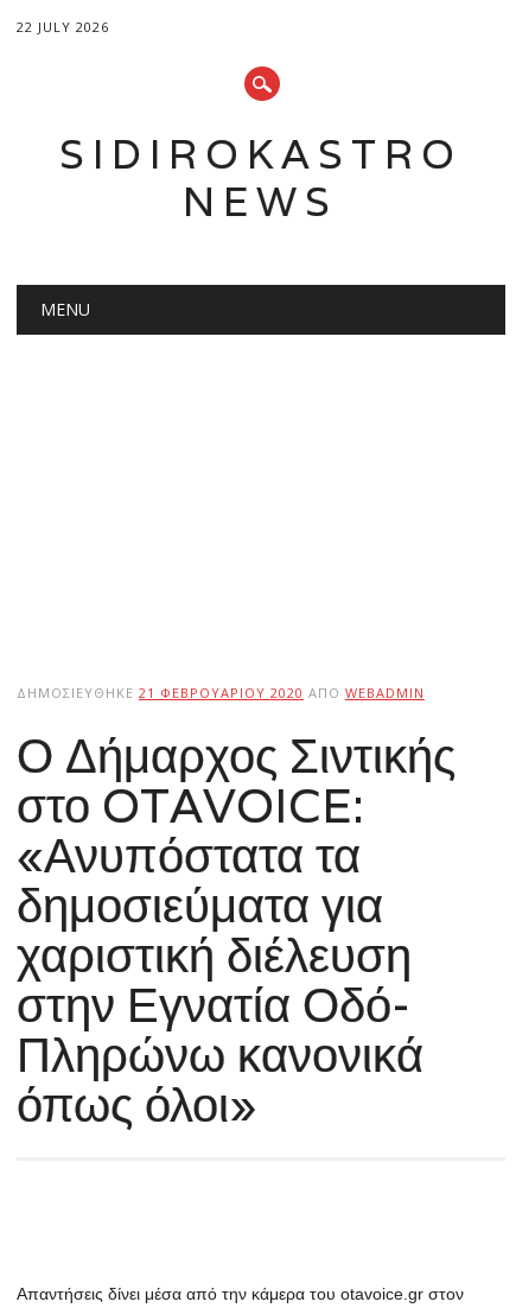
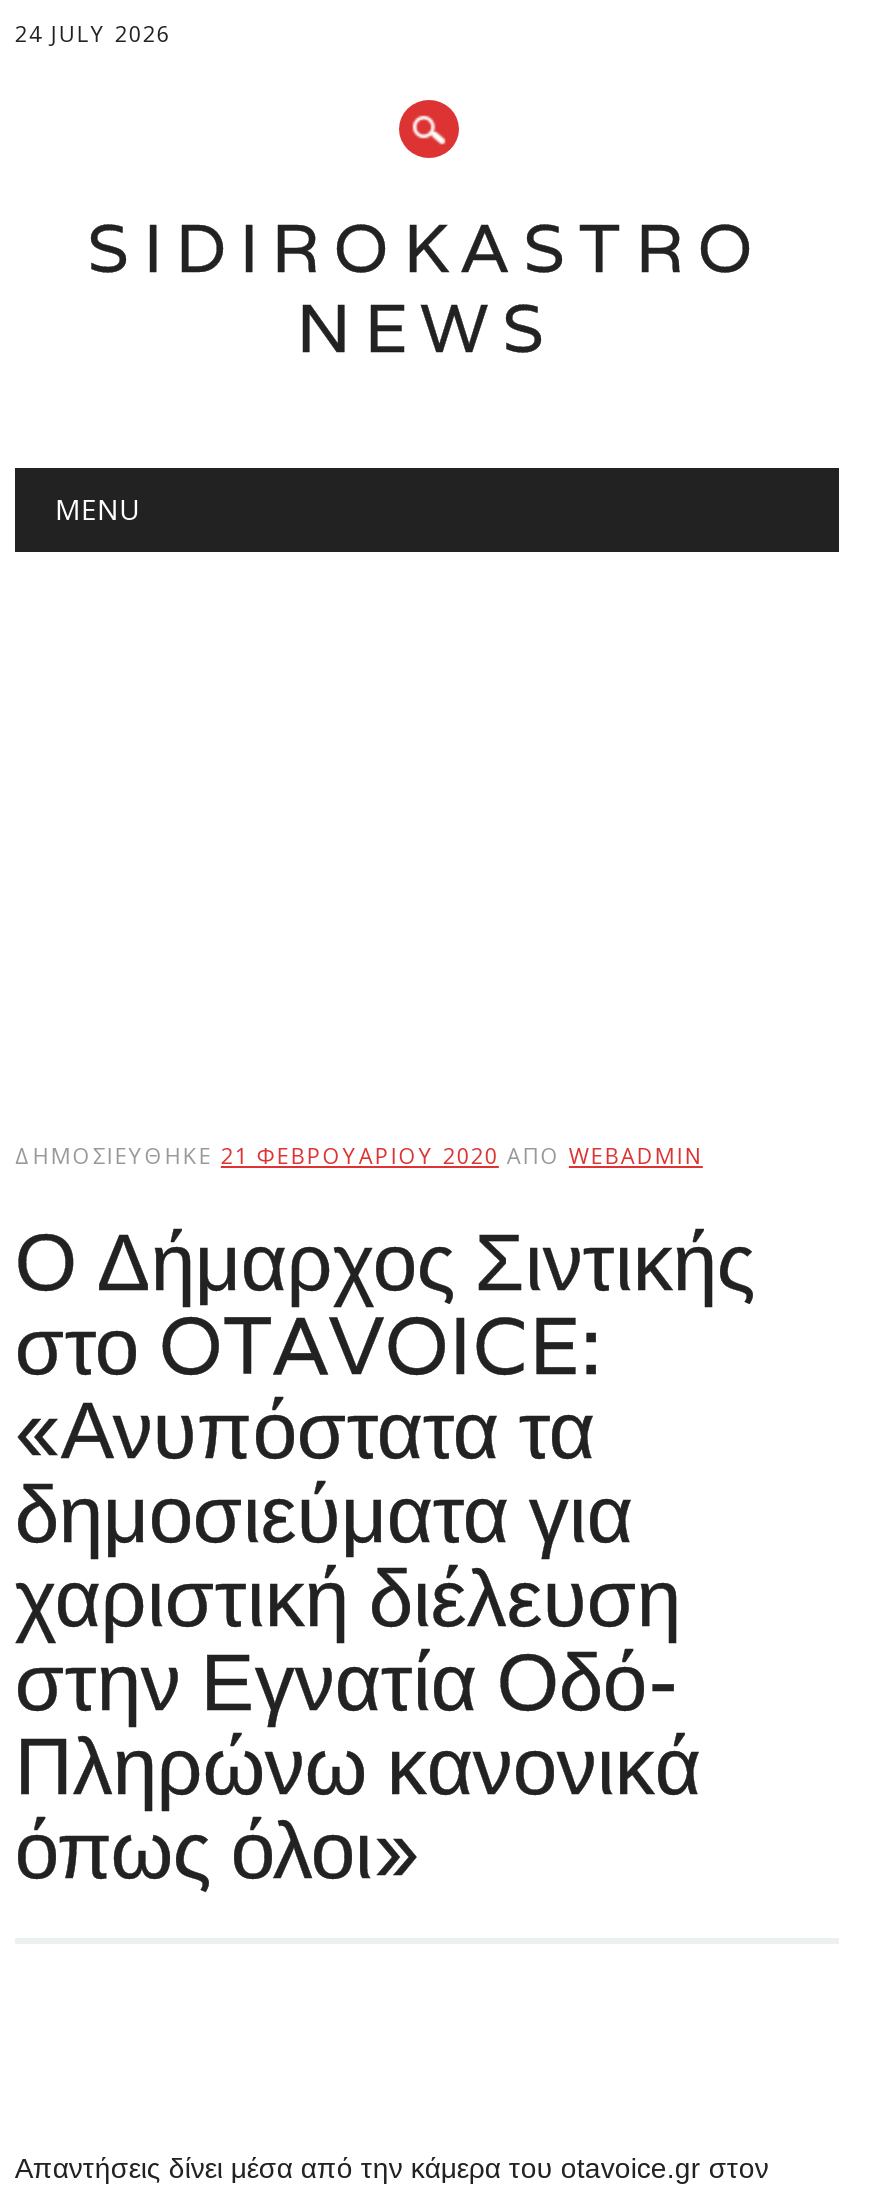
[16,18,109,36] 22 JULY 2026 -> [15,18,171,48] 24 JULY 2026

